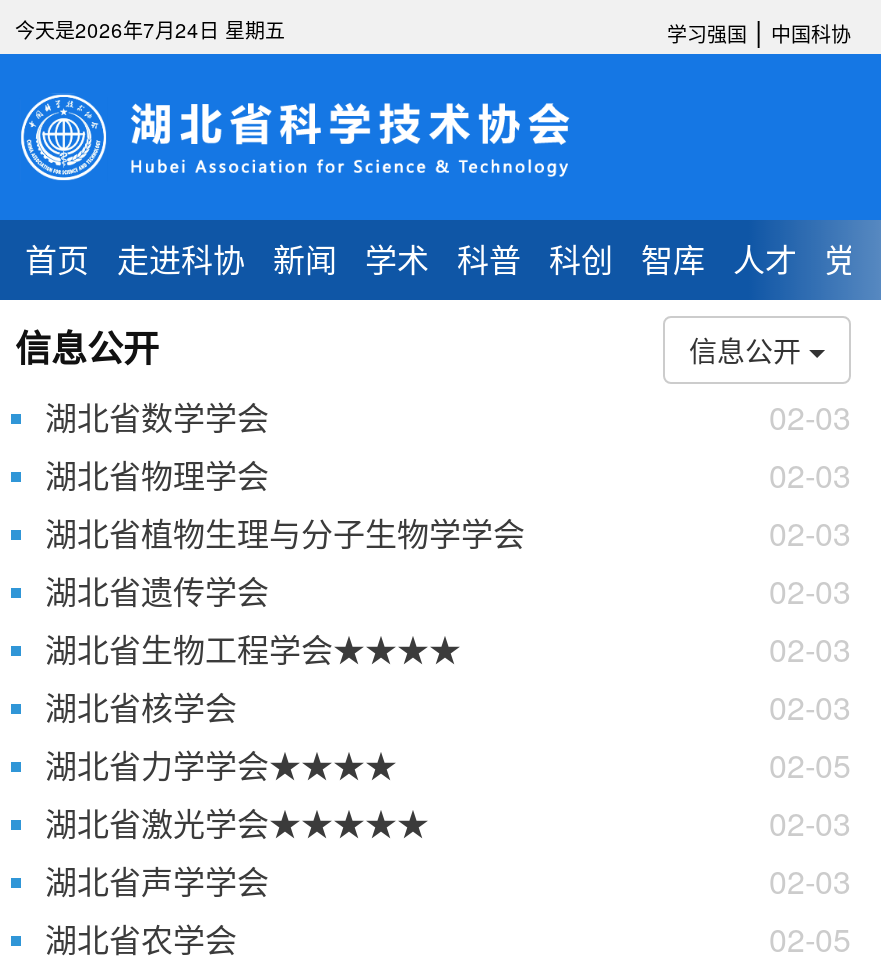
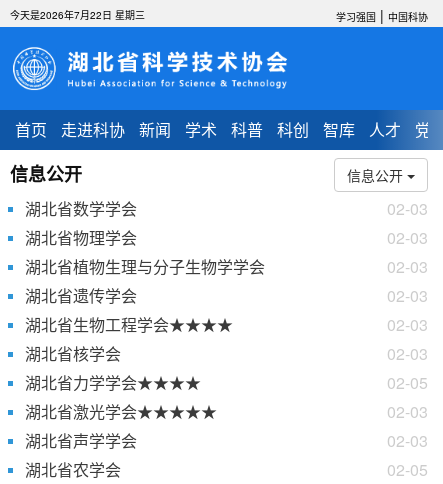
[15,16,285,44] 今天是2026年7月24日 星期五 -> [10,8,145,22] 今天是2026年7月22日 星期三

